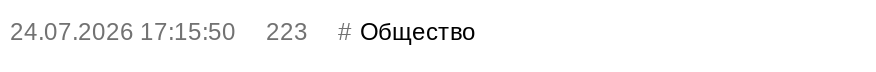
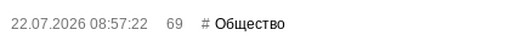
[10,17,308,45] 24.07.2026 17:15:50 | 223 -> [11,15,183,32] 22.07.2026 08:57:22 | 69

